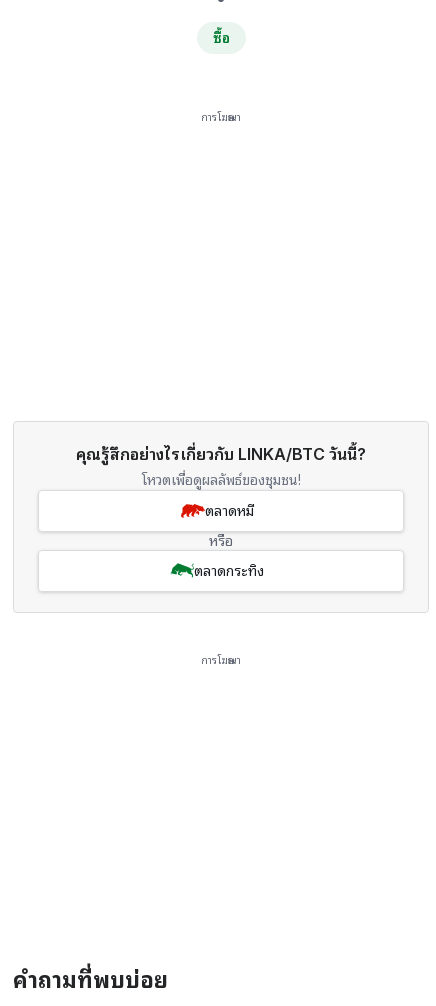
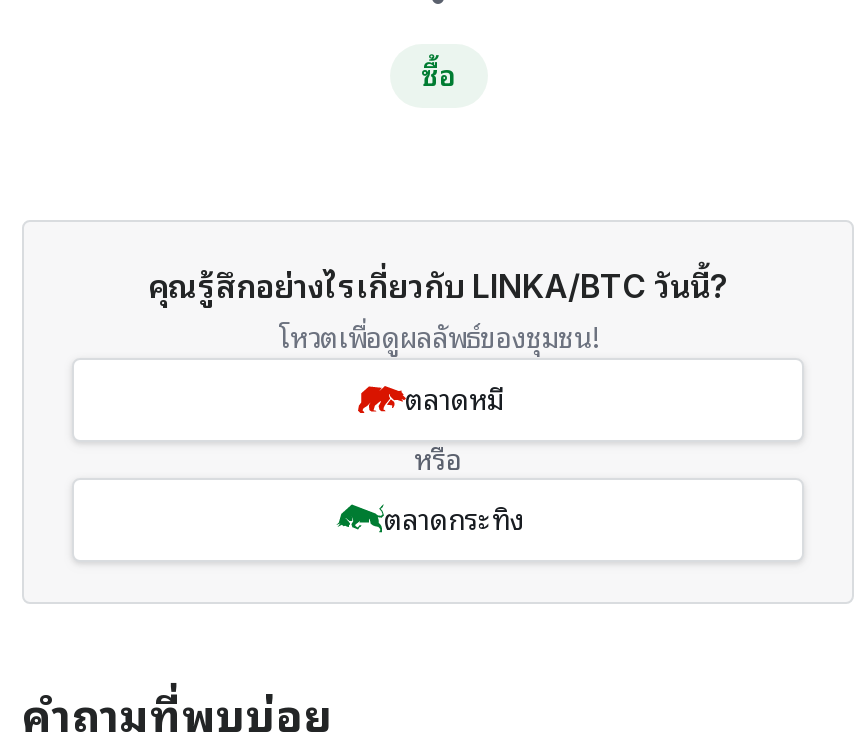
[201,111,240,123] การโฆษณา -> none
[201,654,240,666] การโฆษณา -> none

